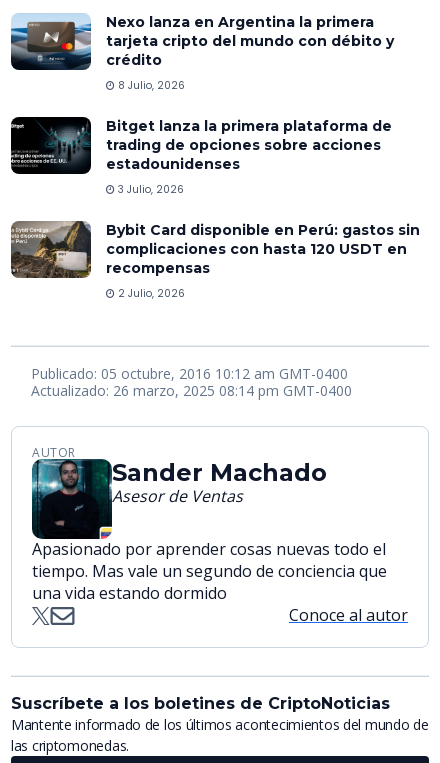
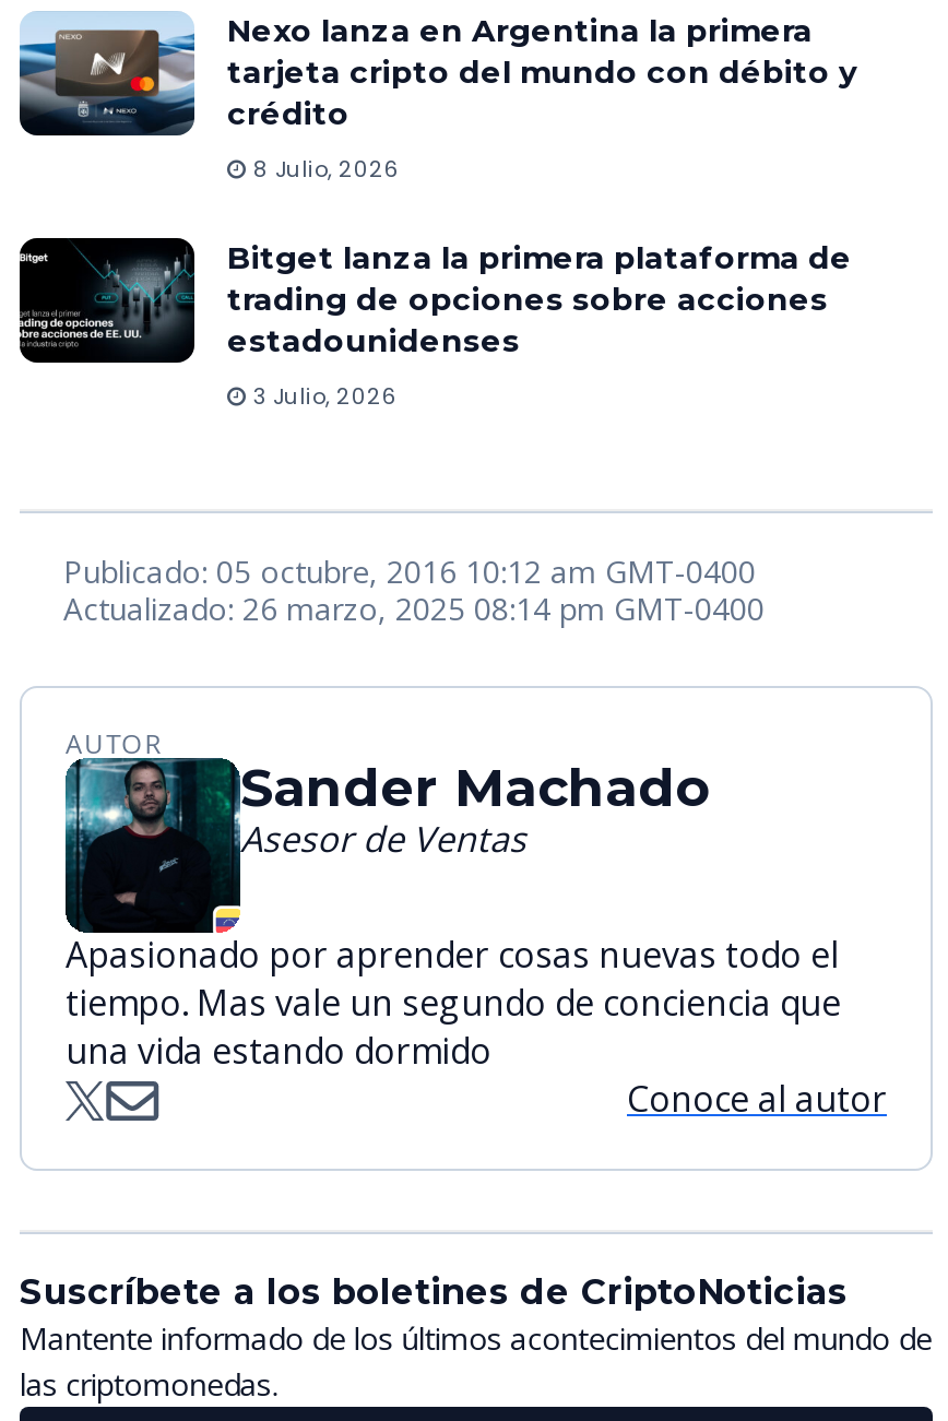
[10,220,420,301] [image] | Bybit Card disponible en Perú: gastos sin | complicaciones con hasta 120 USDT en | recompensas | 2 Julio, 2026 -> none

